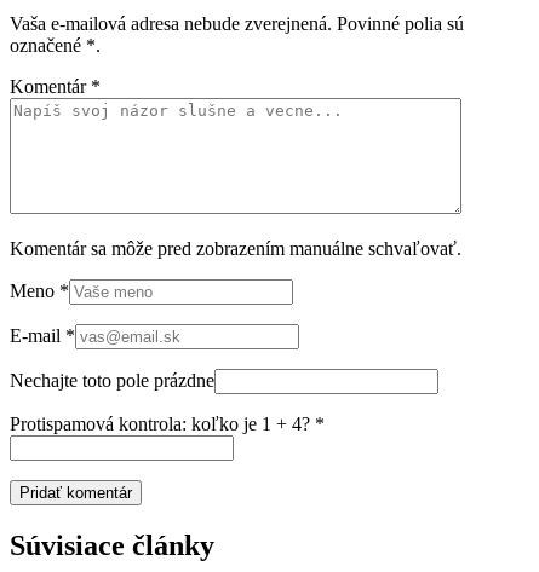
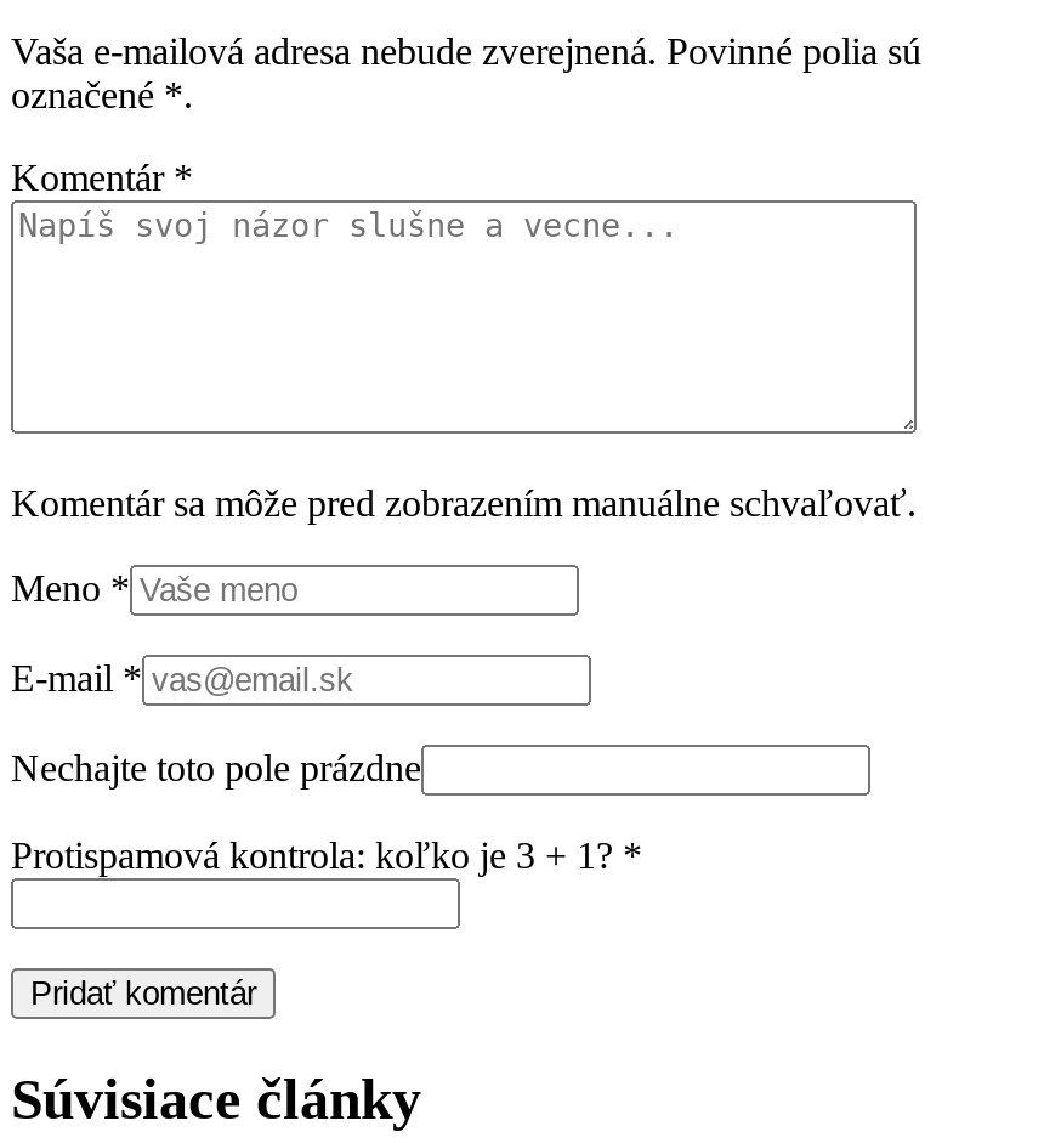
[10,413,325,434] Protispamová kontrola: koľko je 1 + 4? * -> [11,834,642,875] Protispamová kontrola: koľko je 3 + 1? *

